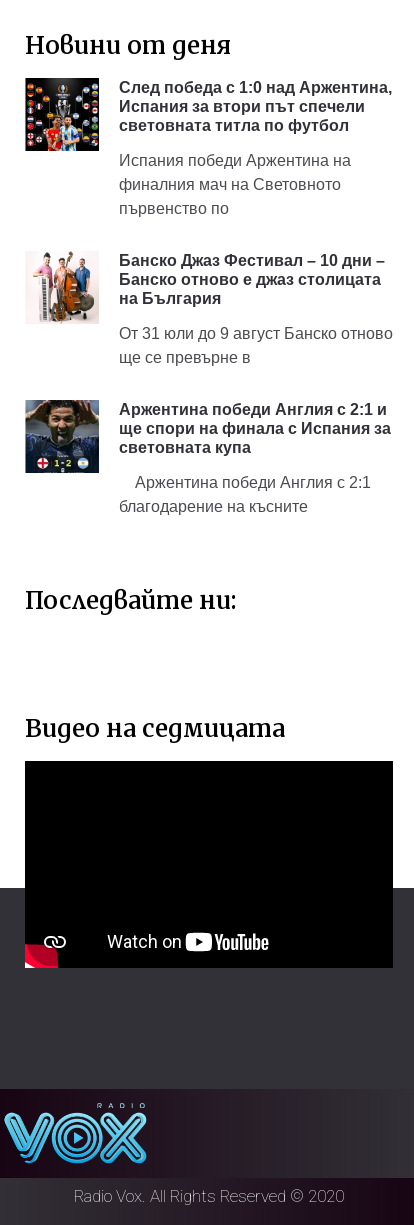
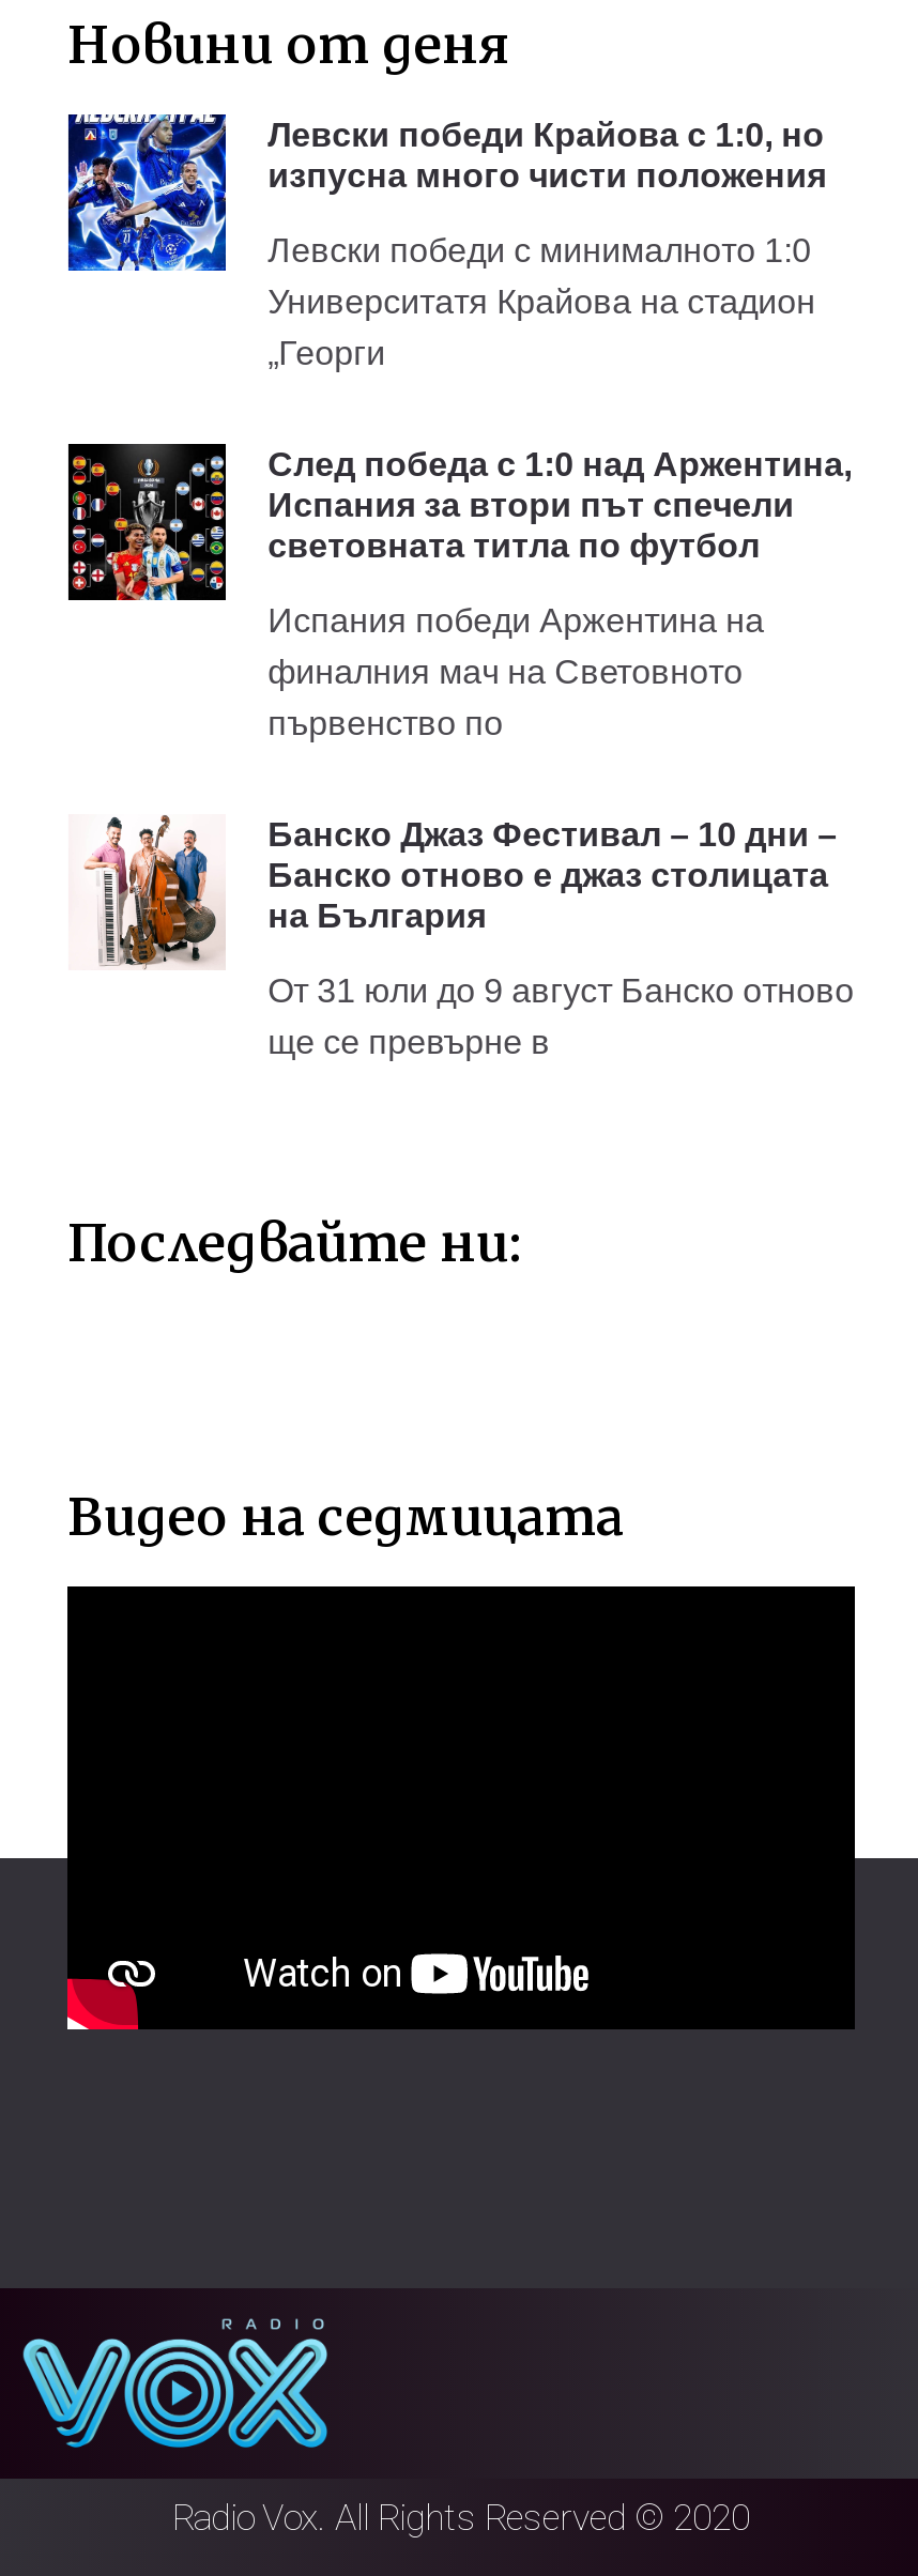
none -> [65,112,826,370] [image] | Левски победи Крайова с 1:0, но | изпусна много чисти положения | Левски победи с минималното 1:0 | Университатя Крайова на стадион | „Георги
moved [25,78,393,365] -> [67,444,854,1059]: [image] | След победа с 1:0 над Аржентина, | Испания за втори път спечели | ... | От 31 юли до 9 август Банско отново | ще се превърне в
[24,399,391,514] [image] | Аржентина победи Англия с 2:1 и | ще спори на финала с Испания за | световната купа | Аржентина победи Англия с 2:1 | благодарение на късните -> none

